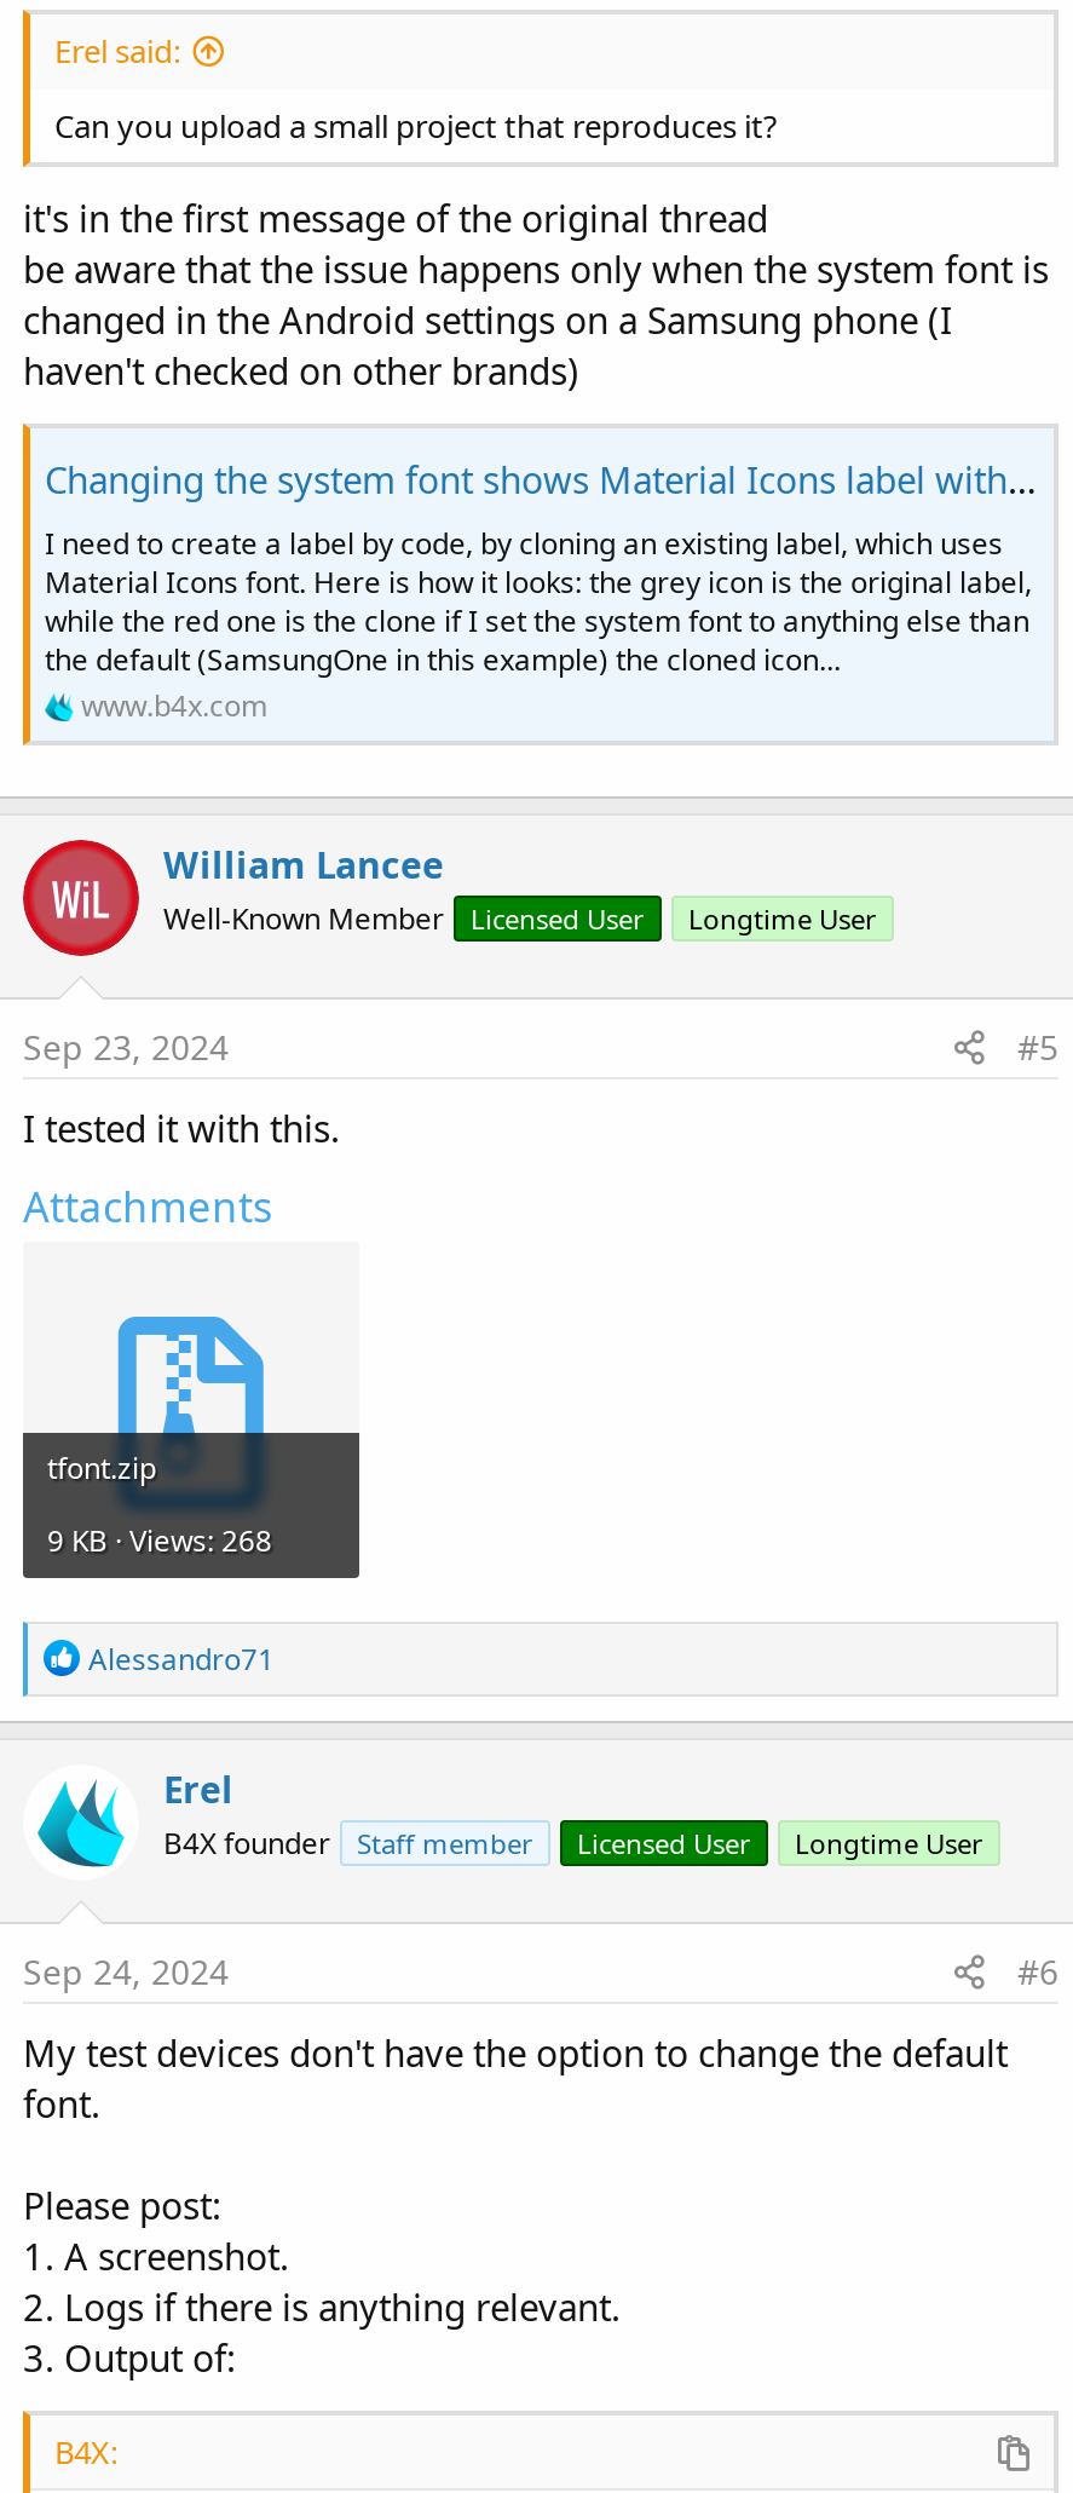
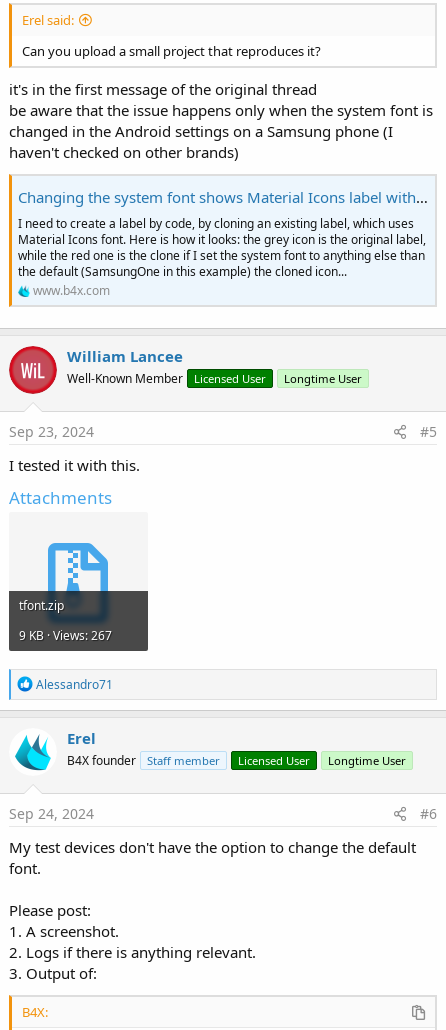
[47,1520,272,1561] 9 KB · Views: 268 -> [19,627,112,644] 9 KB · Views: 267

